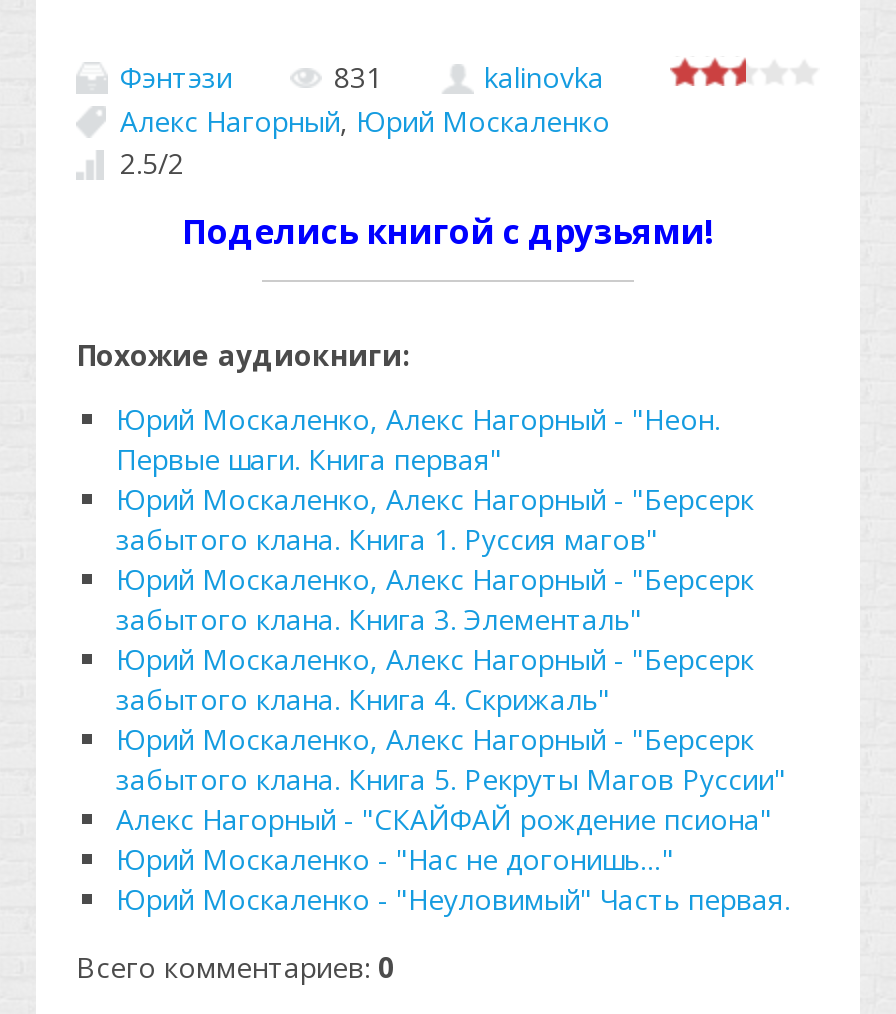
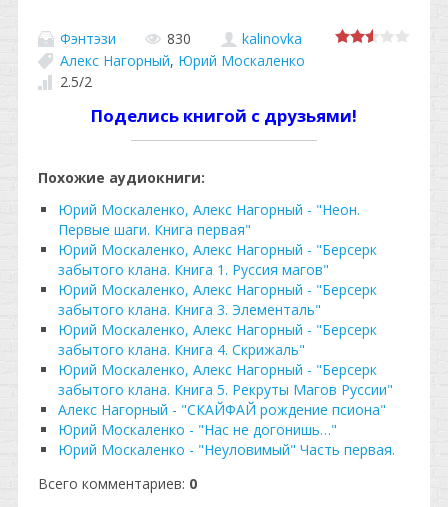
[334,58,382,96] 831 -> [167,29,191,48] 830

